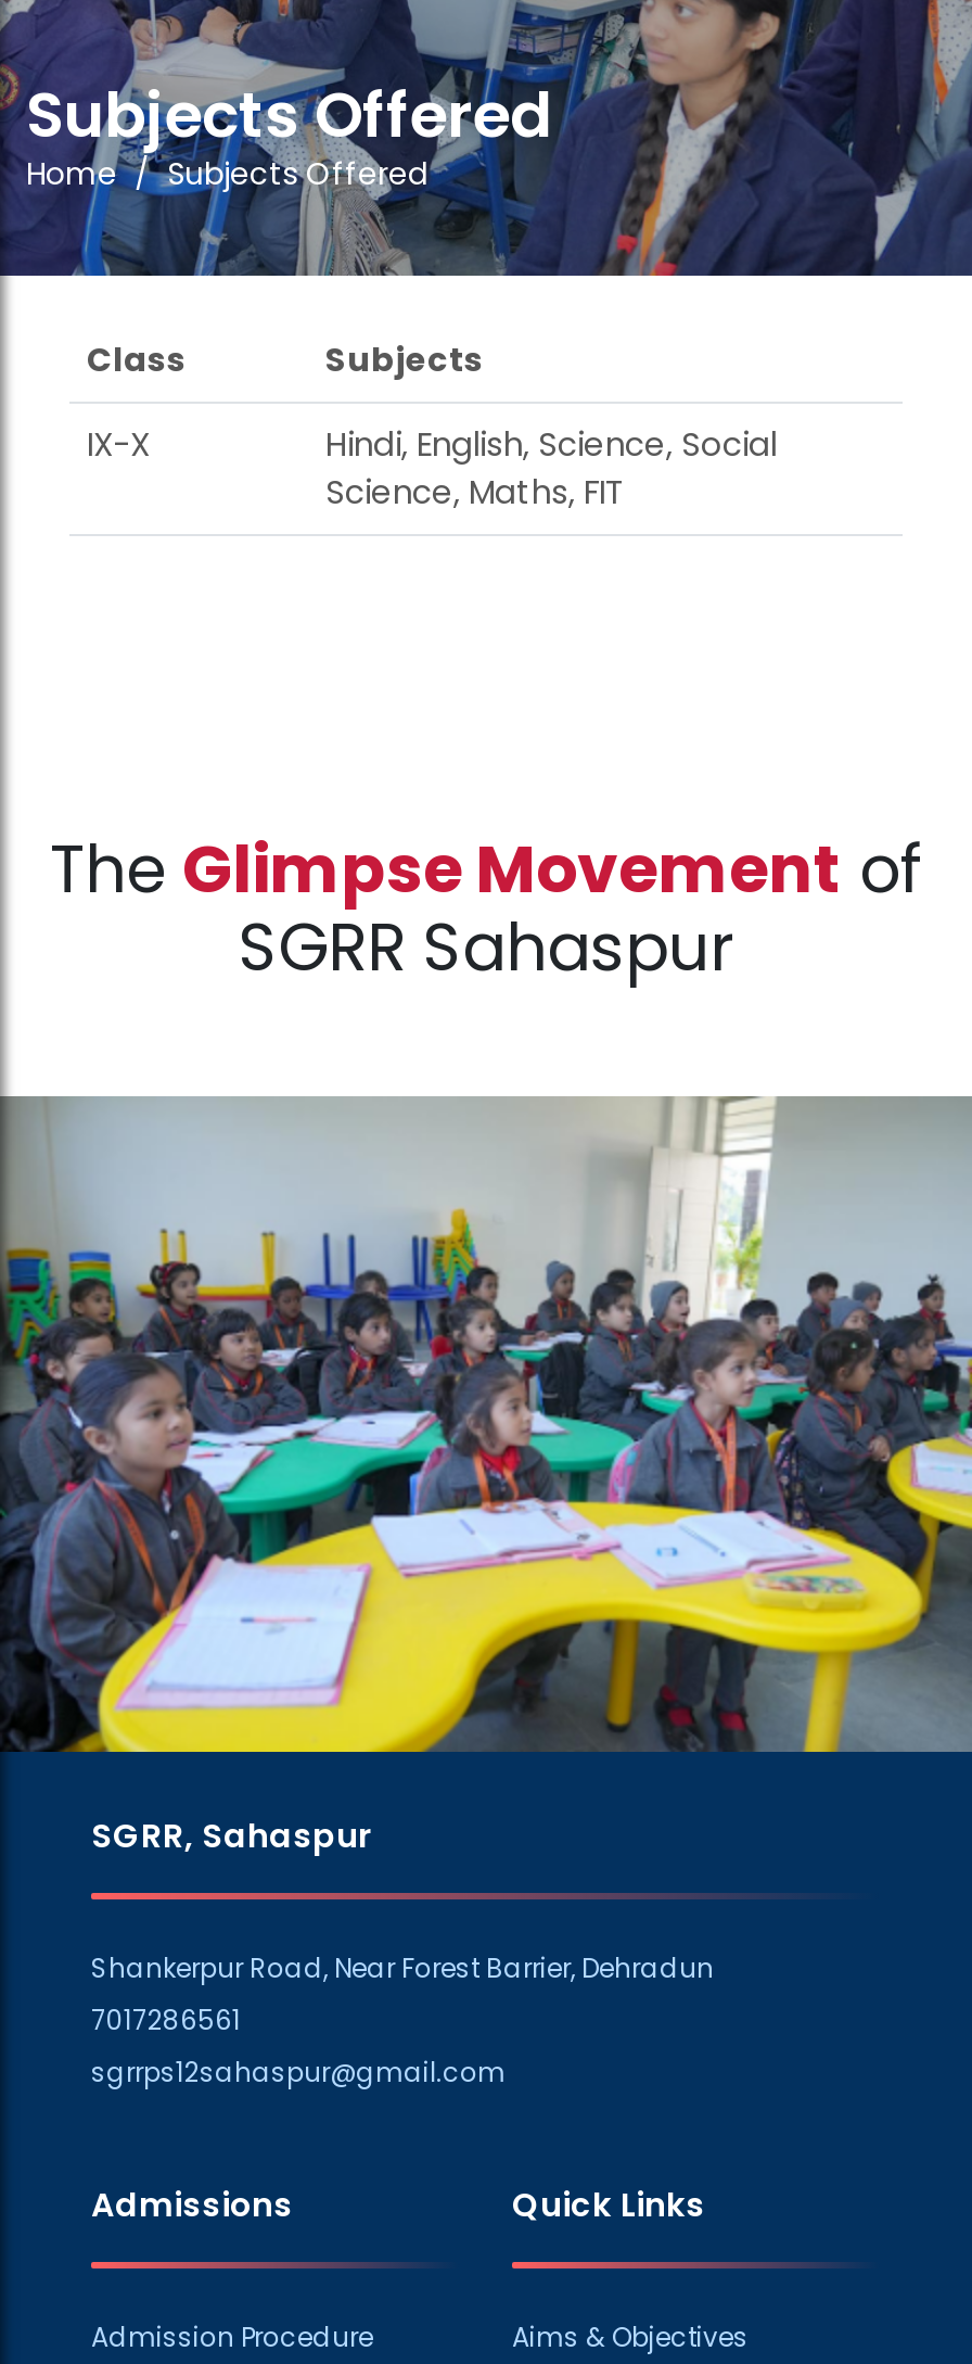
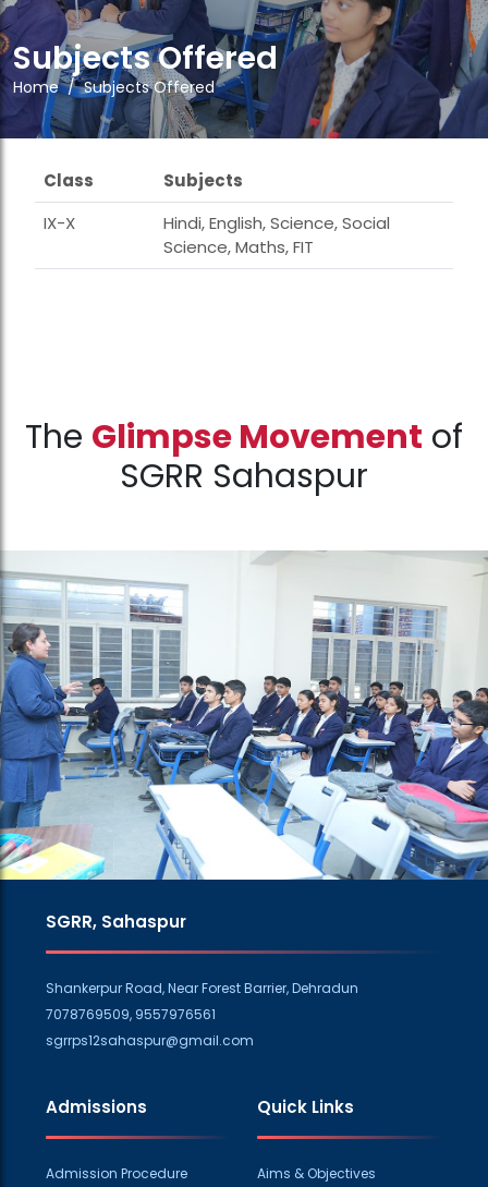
[7,1096,965,1754] [image] -> [3,552,485,881] [image]
[91,2002,241,2039] 7017286561 -> [46,1005,216,1024] 7078769509, 9557976561

